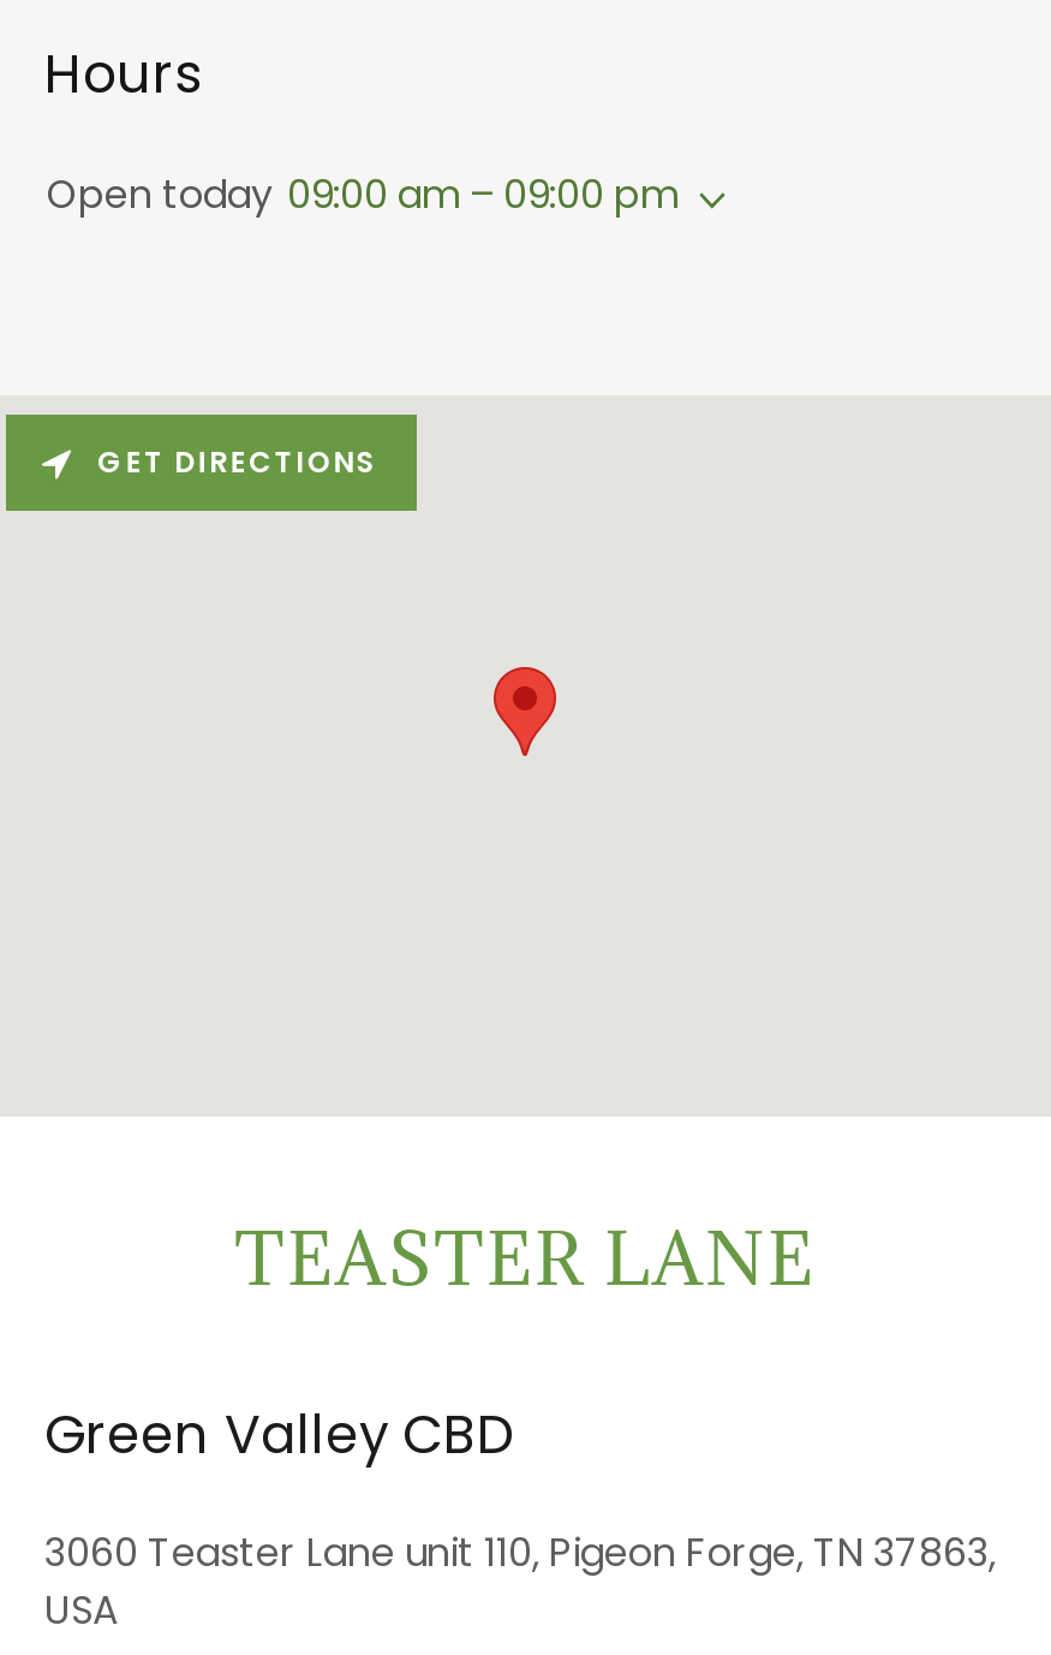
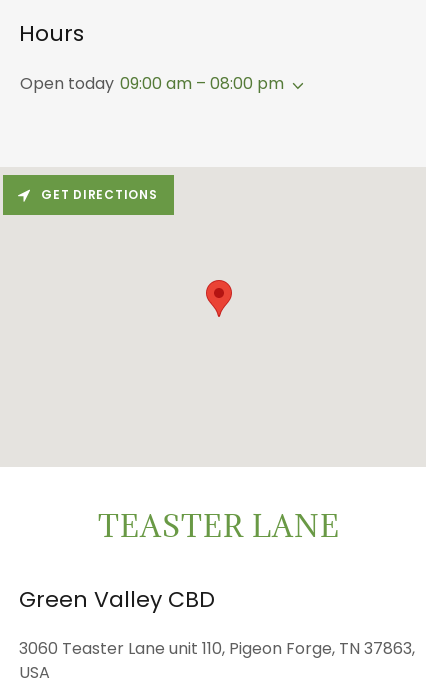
[47,167,679,222] Open today 09:00 am – 09:00 pm -> [20,72,284,95] Open today 09:00 am – 08:00 pm

